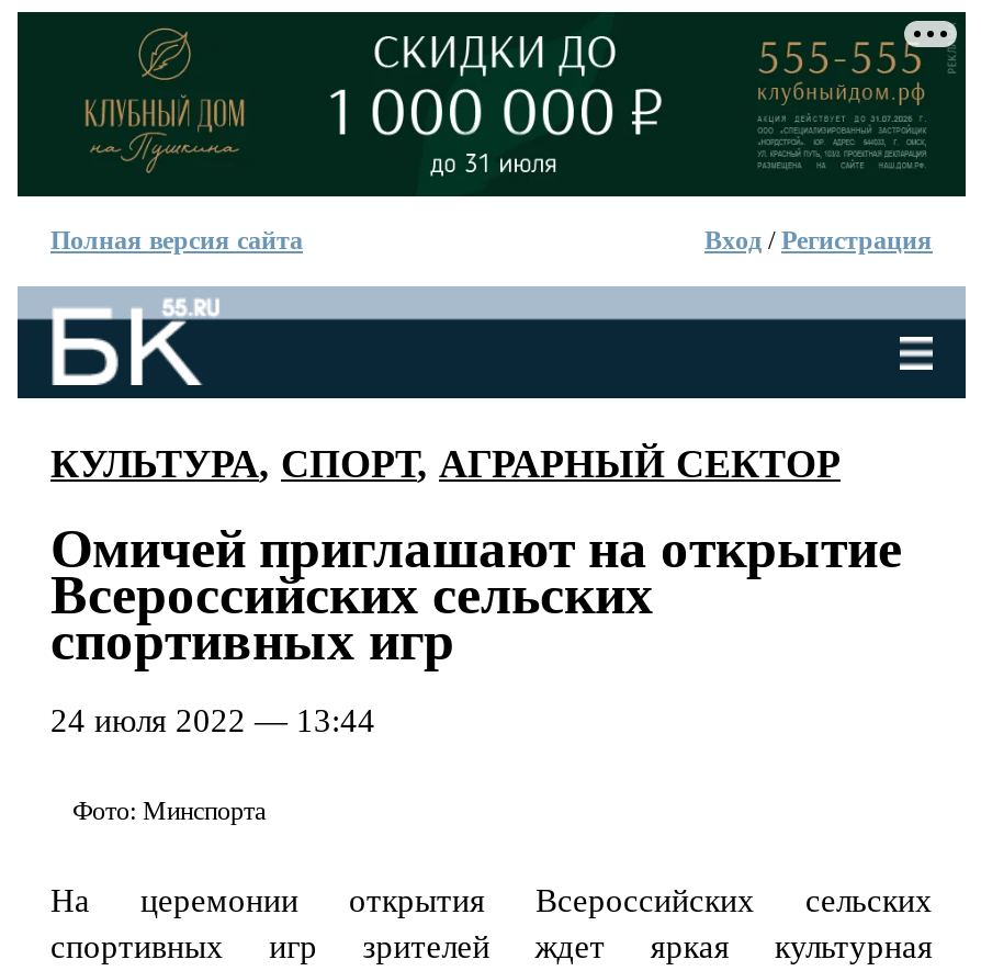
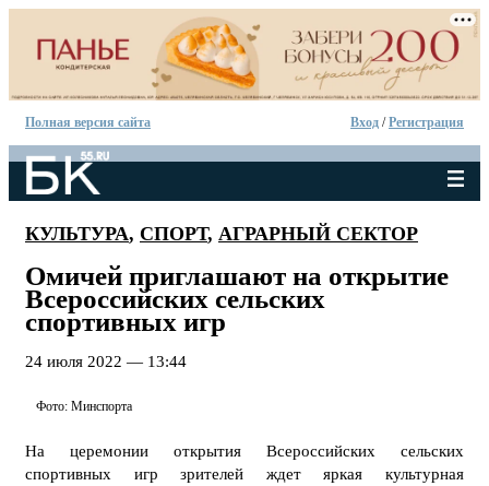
[15,10,968,199] [image] -> [9,9,480,100] [image]

